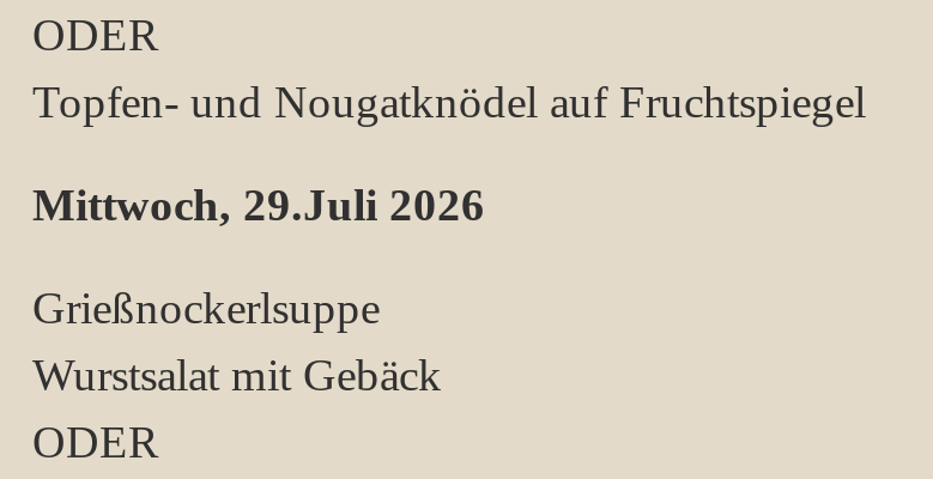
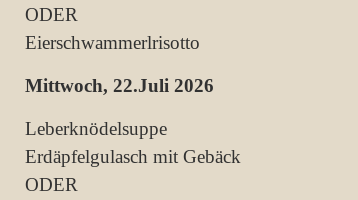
[32,77,866,127] Topfen- und Nougatknödel auf Fruchtspiegel -> [25,32,200,53] Eierschwammerlrisotto
[32,180,485,230] Mittwoch, 29.Juli 2026 -> [25,75,214,96] Mittwoch, 22.Juli 2026
[32,283,442,400] Grießnockerlsuppe | Wurstsalat mit Gebäck -> [25,118,241,167] Leberknödelsuppe | Erdäpfelgulasch mit Gebäck

